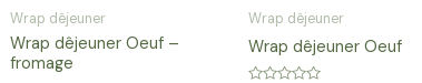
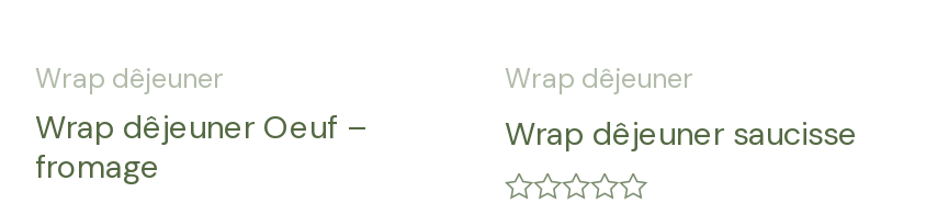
[248,37,402,58] Wrap dêjeuner Oeuf -> [505,115,858,157] Wrap dêjeuner saucisse

